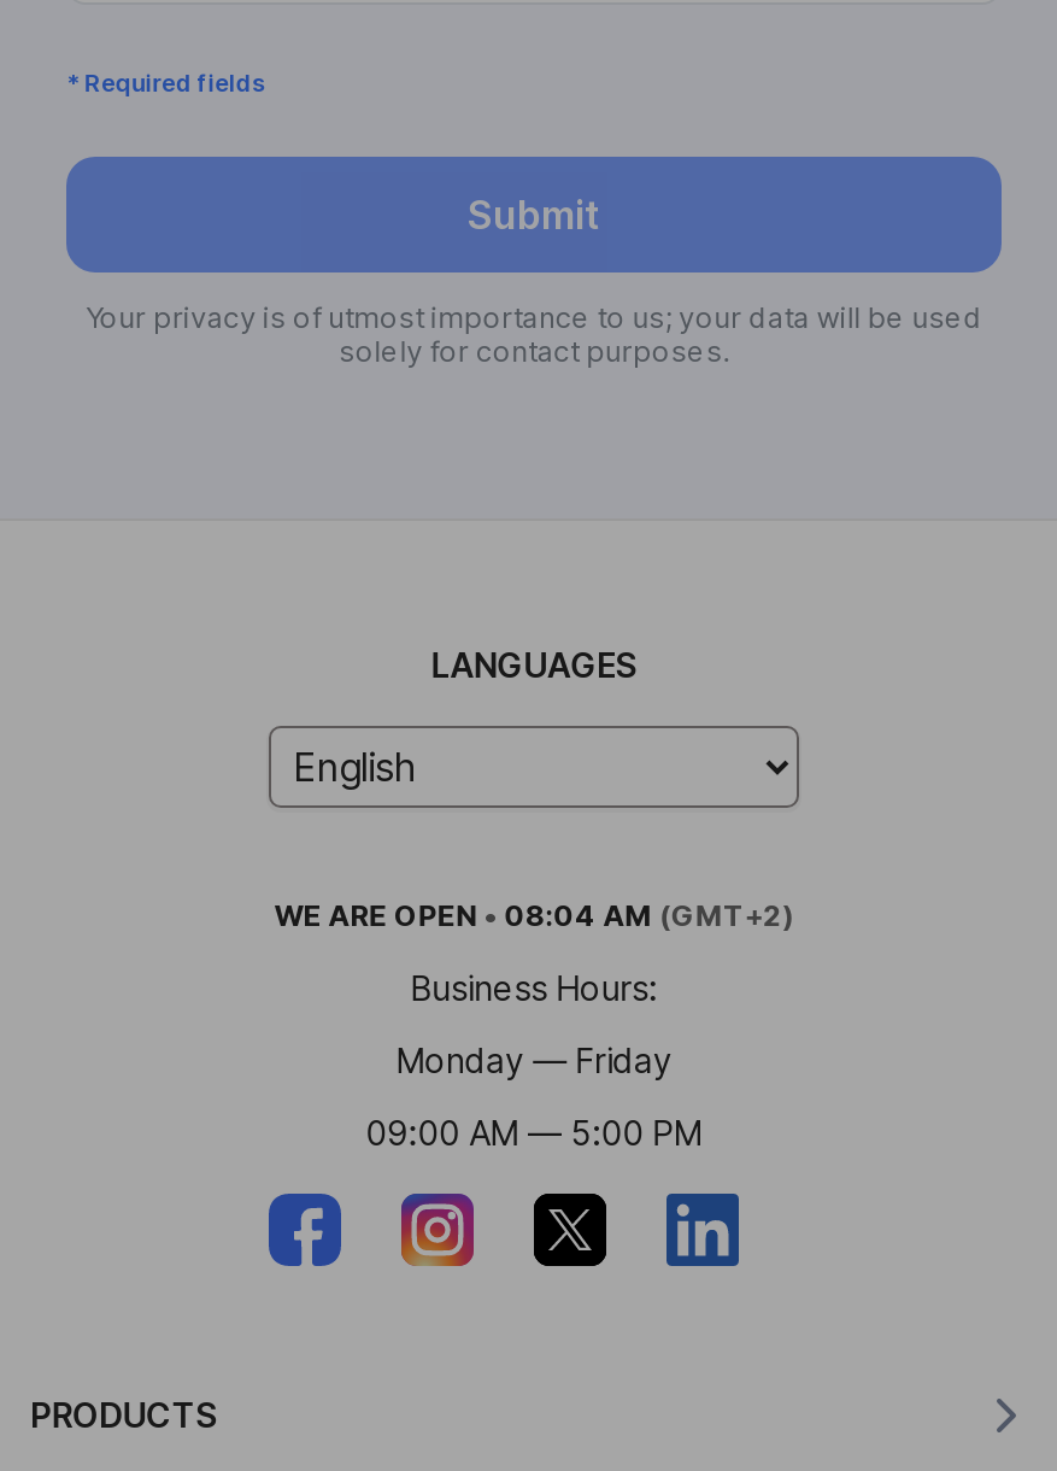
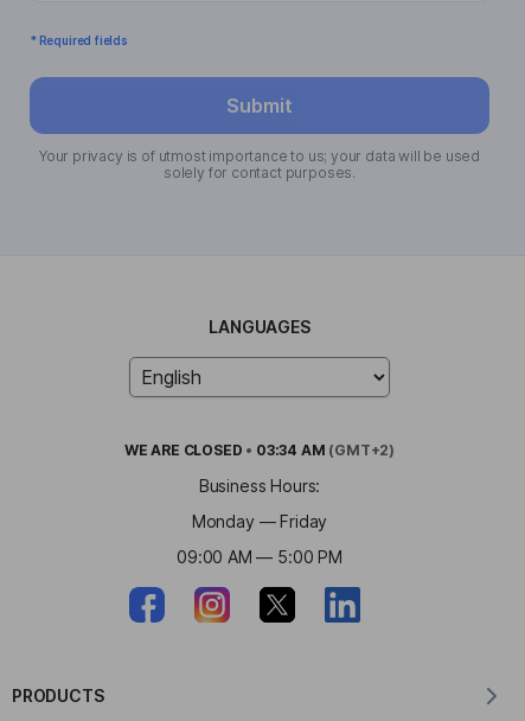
[274,896,794,932] WE ARE OPEN • 08:04 AM (GMT+2) -> [124,441,395,458] WE ARE CLOSED • 03:34 AM (GMT+2)

